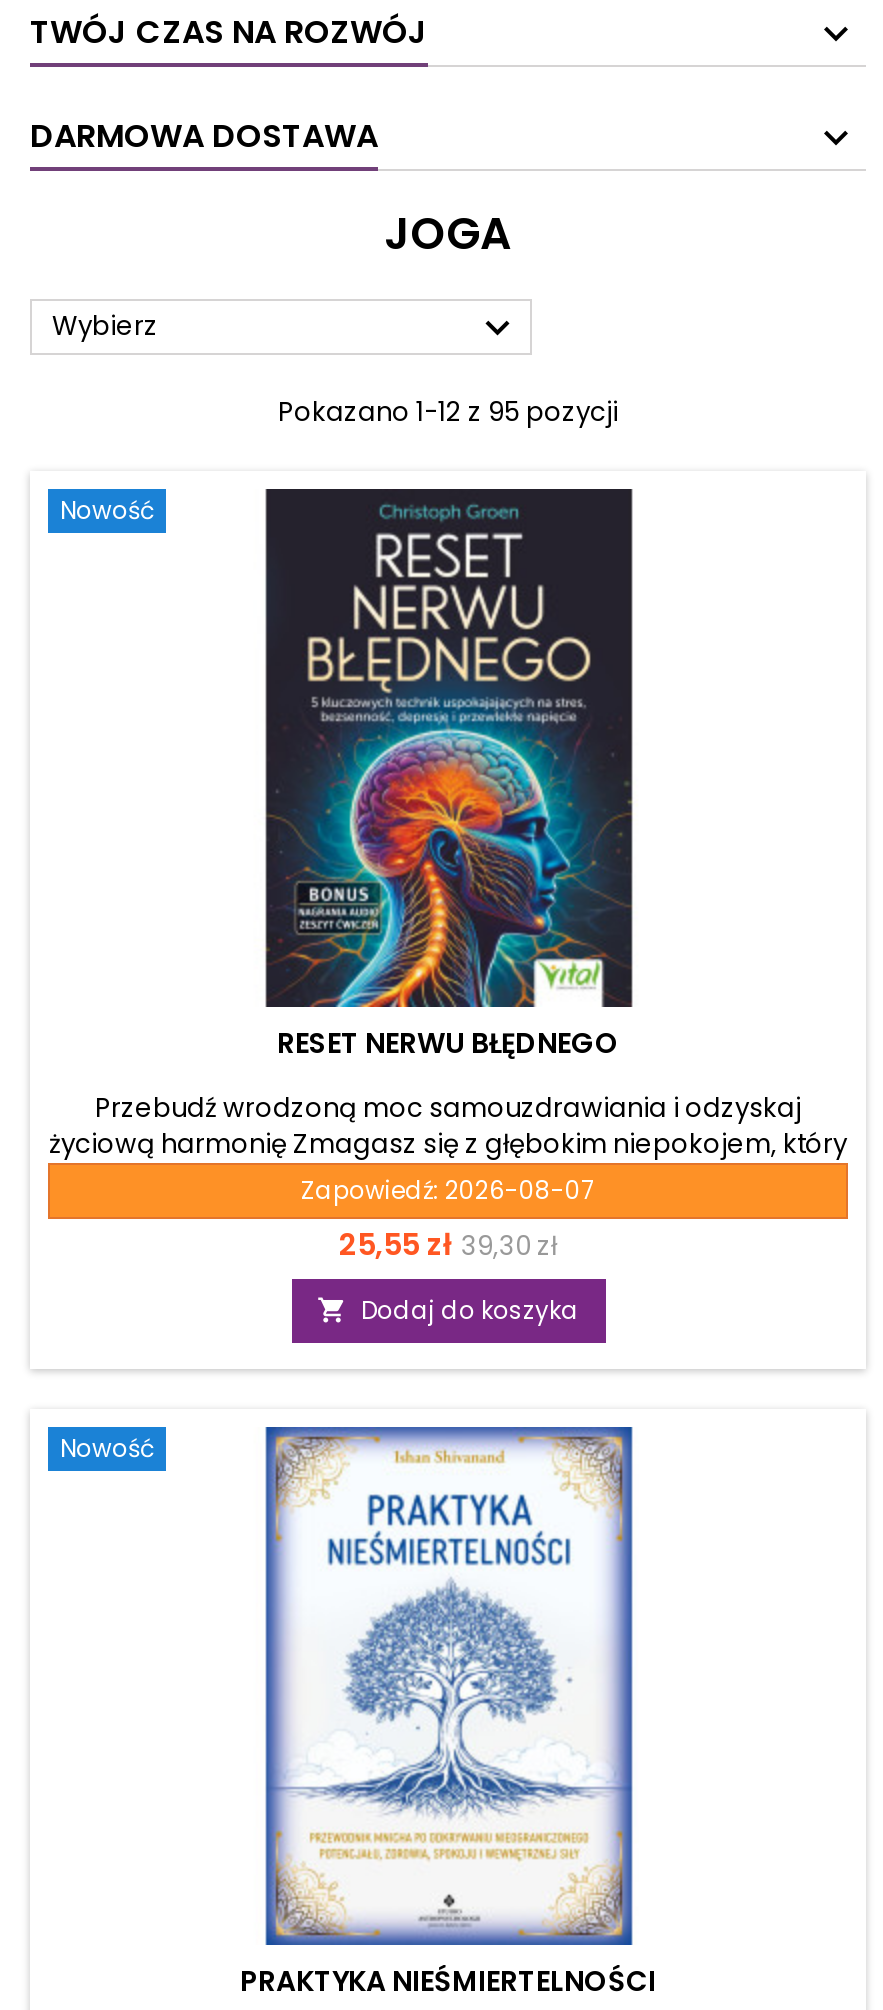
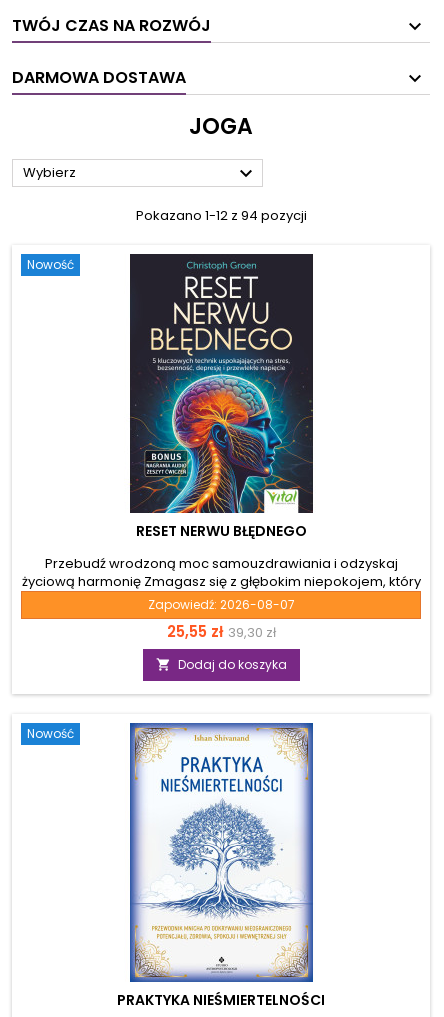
[278,393,618,431] Pokazano 1-12 z 95 pozycji -> [135,206,306,225] Pokazano 1-12 z 94 pozycji

